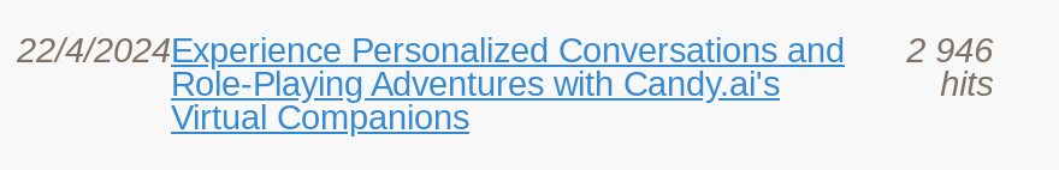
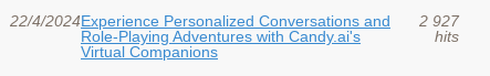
[17,32,993,70] 22/4/2024Experience Personalized Conversations and 2 946 -> [10,12,459,30] 22/4/2024Experience Personalized Conversations and 2 927

